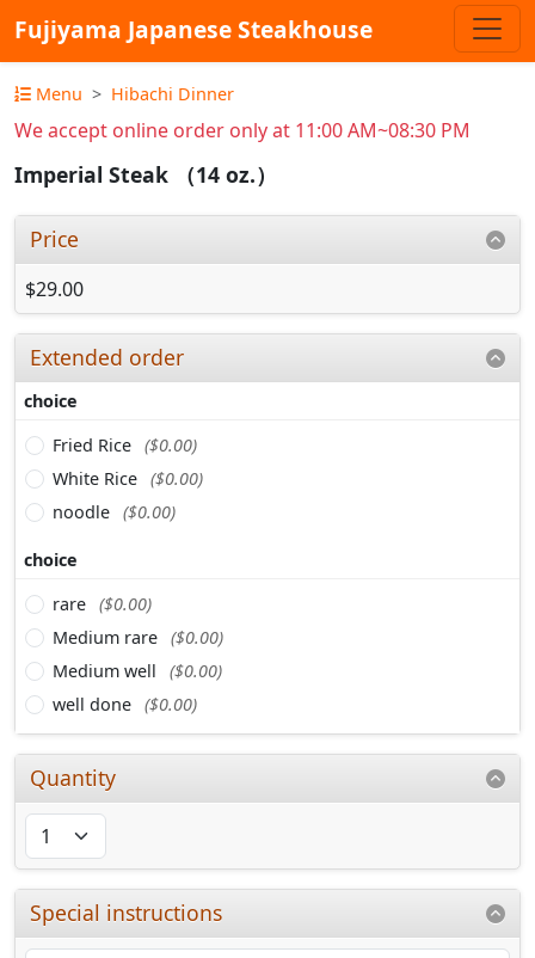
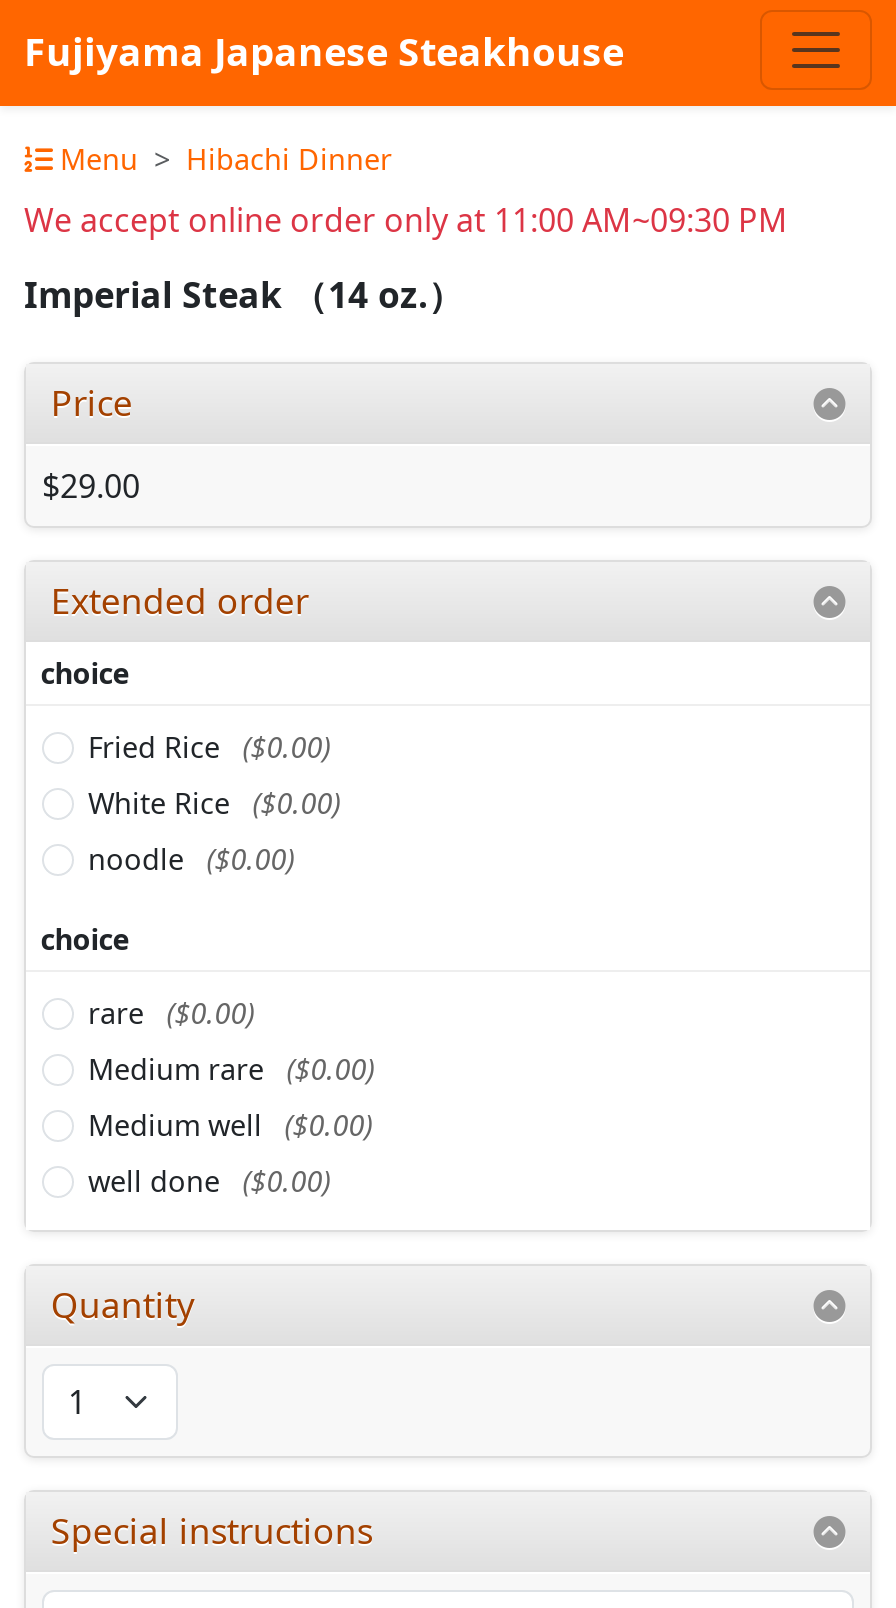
[14,117,471,143] We accept online order only at 11:00 AM~08:30 PM -> [24,198,788,242] We accept online order only at 11:00 AM~09:30 PM

